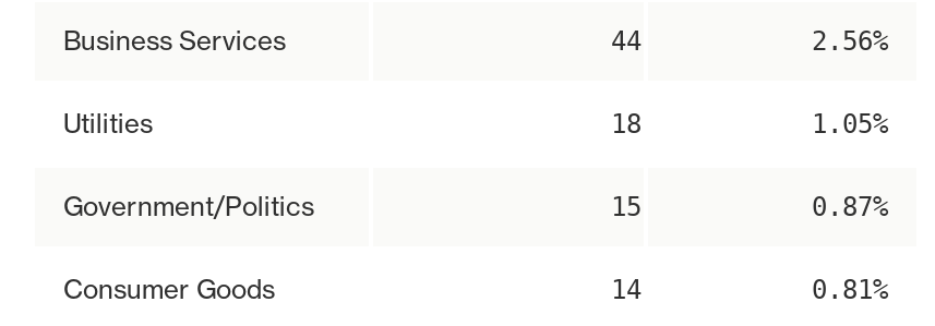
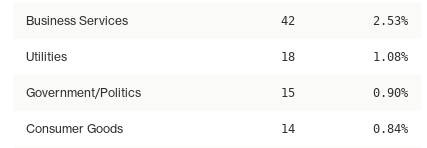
[611,27,642,58] 44 -> [281,14,295,28] 42
[812,27,888,58] 2.56% -> [373,14,408,28] 2.53%
[812,110,888,141] 1.05% -> [373,50,408,64] 1.08%
[812,193,888,224] 0.87% -> [373,86,408,100] 0.90%
[812,276,888,306] 0.81% -> [373,122,408,136] 0.84%

